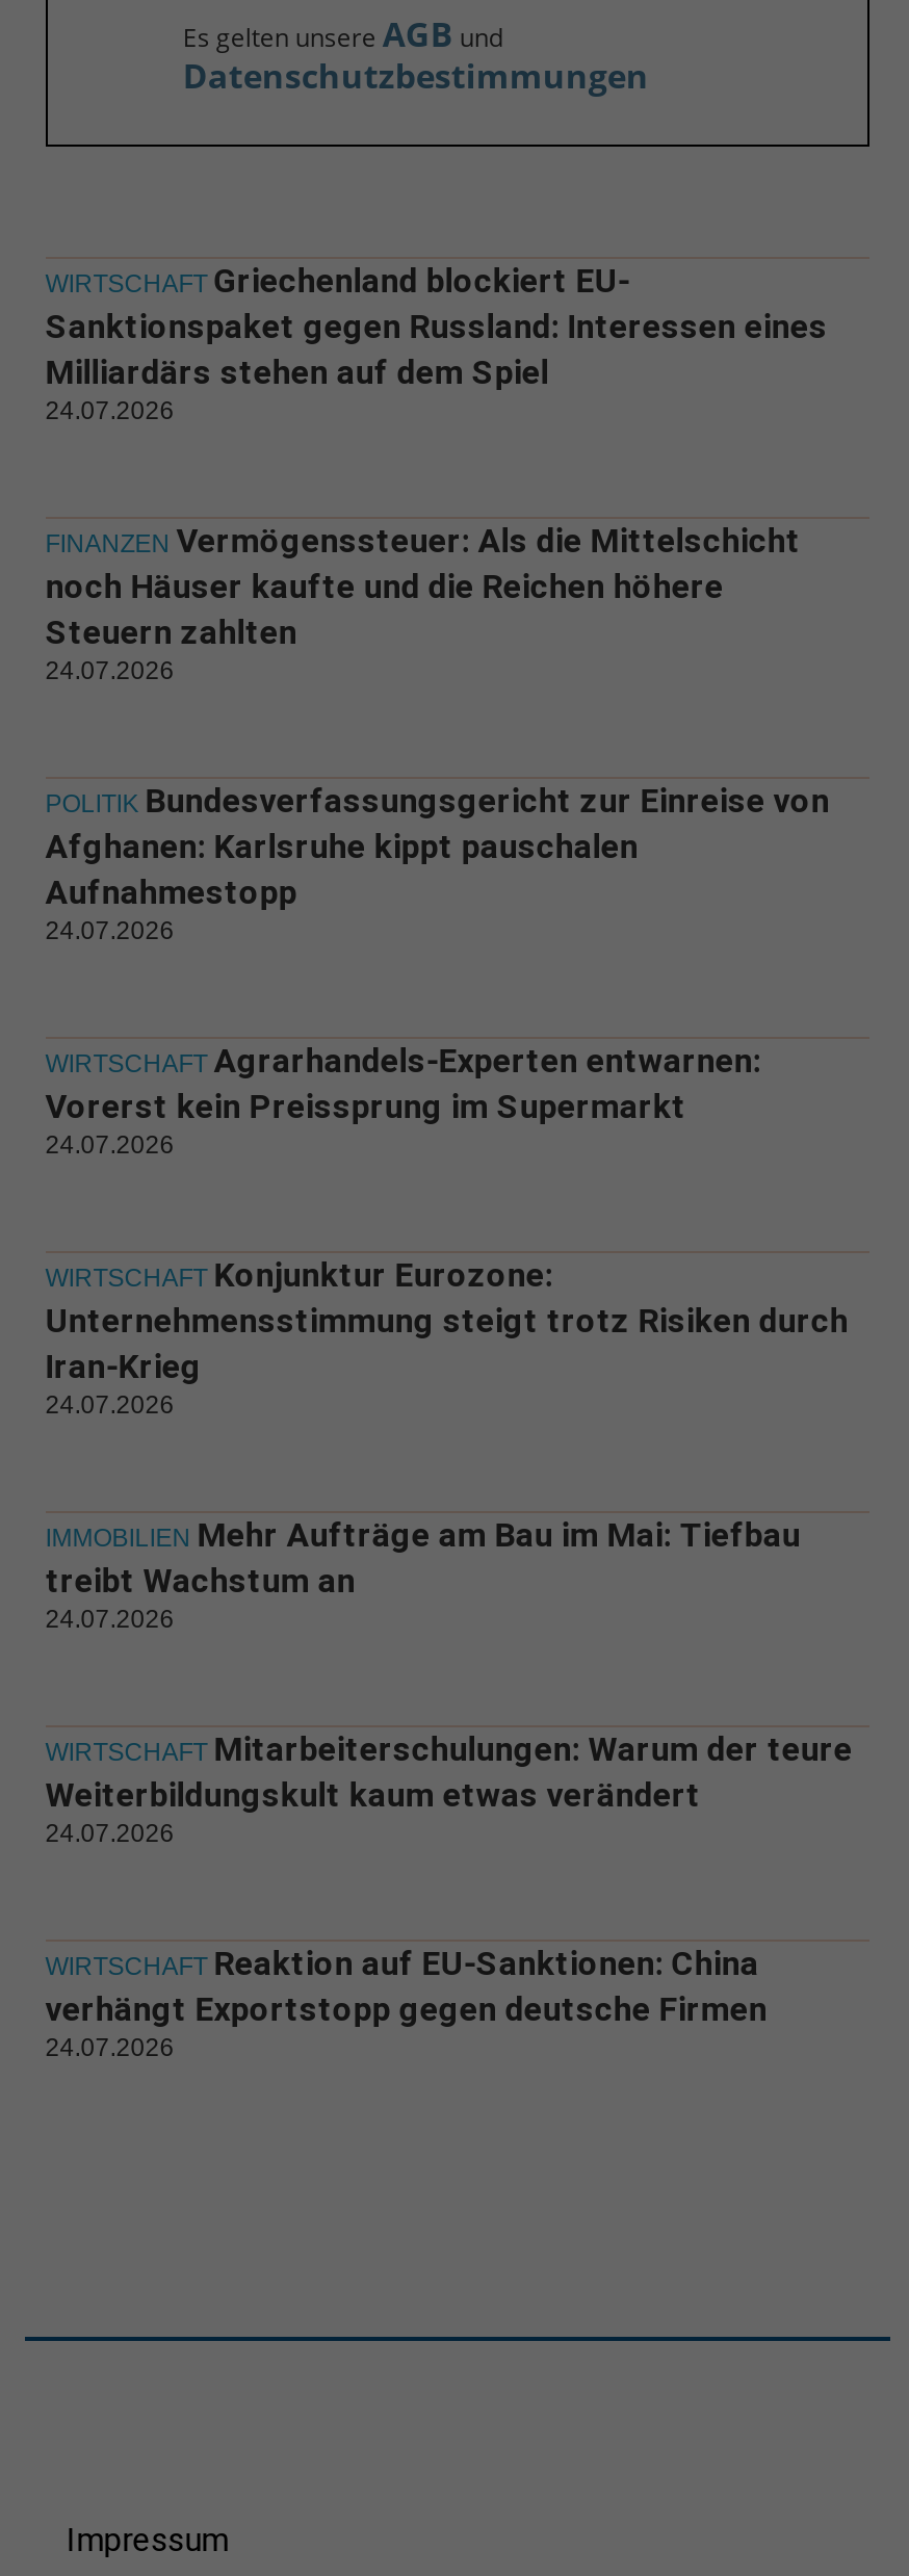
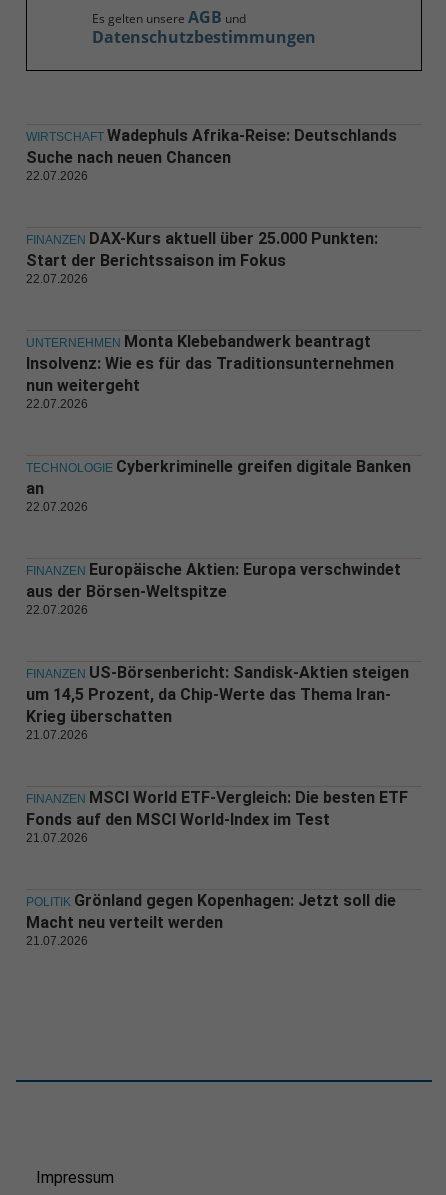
[45,261,827,426] WIRTSCHAFT Griechenland blockiert EU- | Sanktionspaket gegen Russland: Interessen eines | Milliardärs stehen auf dem Spiel | 24.07.2026 -> [26,126,397,183] WIRTSCHAFT Wadephuls Afrika-Reise: Deutschlands | Suche nach neuen Chancen | 22.07.2026
[45,521,800,686] FINANZEN Vermögenssteuer: Als die Mittelschicht | noch Häuser kaufte und die Reichen höhere | Steuern zahlten | 24.07.2026 -> [26,229,378,286] FINANZEN DAX-Kurs aktuell über 25.000 Punkten: | Start der Berichtssaison im Fokus | 22.07.2026
[45,781,829,946] POLITIK Bundesverfassungsgericht zur Einreise von | Afghanen: Karlsruhe kippt pauschalen | Aufnahmestopp | 24.07.2026 -> [26,332,394,411] UNTERNEHMEN Monta Klebebandwerk beantragt | Insolvenz: Wie es für das Traditionsunternehmen | nun weitergeht | 22.07.2026
[45,1041,761,1160] WIRTSCHAFT Agrarhandels-Experten entwarnen: | Vorerst kein Preissprung im Supermarkt | 24.07.2026 -> [26,457,411,514] TECHNOLOGIE Cyberkriminelle greifen digitale Banken | an | 22.07.2026
[45,1256,848,1420] WIRTSCHAFT Konjunktur Eurozone: | Unternehmensstimmung steigt trotz Risiken durch | Iran-Krieg | 24.07.2026 -> [26,560,401,617] FINANZEN Europäische Aktien: Europa verschwindet | aus der Börsen-Weltspitze | 22.07.2026
[45,1516,800,1634] IMMOBILIEN Mehr Aufträge am Bau im Mai: Tiefbau | treibt Wachstum an | 24.07.2026 -> [26,663,409,742] FINANZEN US-Börsenbericht: Sandisk-Aktien steigen | um 14,5 Prozent, da Chip-Werte das Thema Iran- | Krieg überschatten | 21.07.2026
[45,1730,852,1848] WIRTSCHAFT Mitarbeiterschulungen: Warum der teure | Weiterbildungskult kaum etwas verändert | 24.07.2026 -> [26,788,408,845] FINANZEN MSCI World ETF-Vergleich: Die besten ETF | Fonds auf den MSCI World-Index im Test | 21.07.2026
[45,1944,767,2063] WIRTSCHAFT Reaktion auf EU-Sanktionen: China | verhängt Exportstopp gegen deutsche Firmen | 24.07.2026 -> [26,891,396,948] POLITIK Grönland gegen Kopenhagen: Jetzt soll die | Macht neu verteilt werden | 21.07.2026

